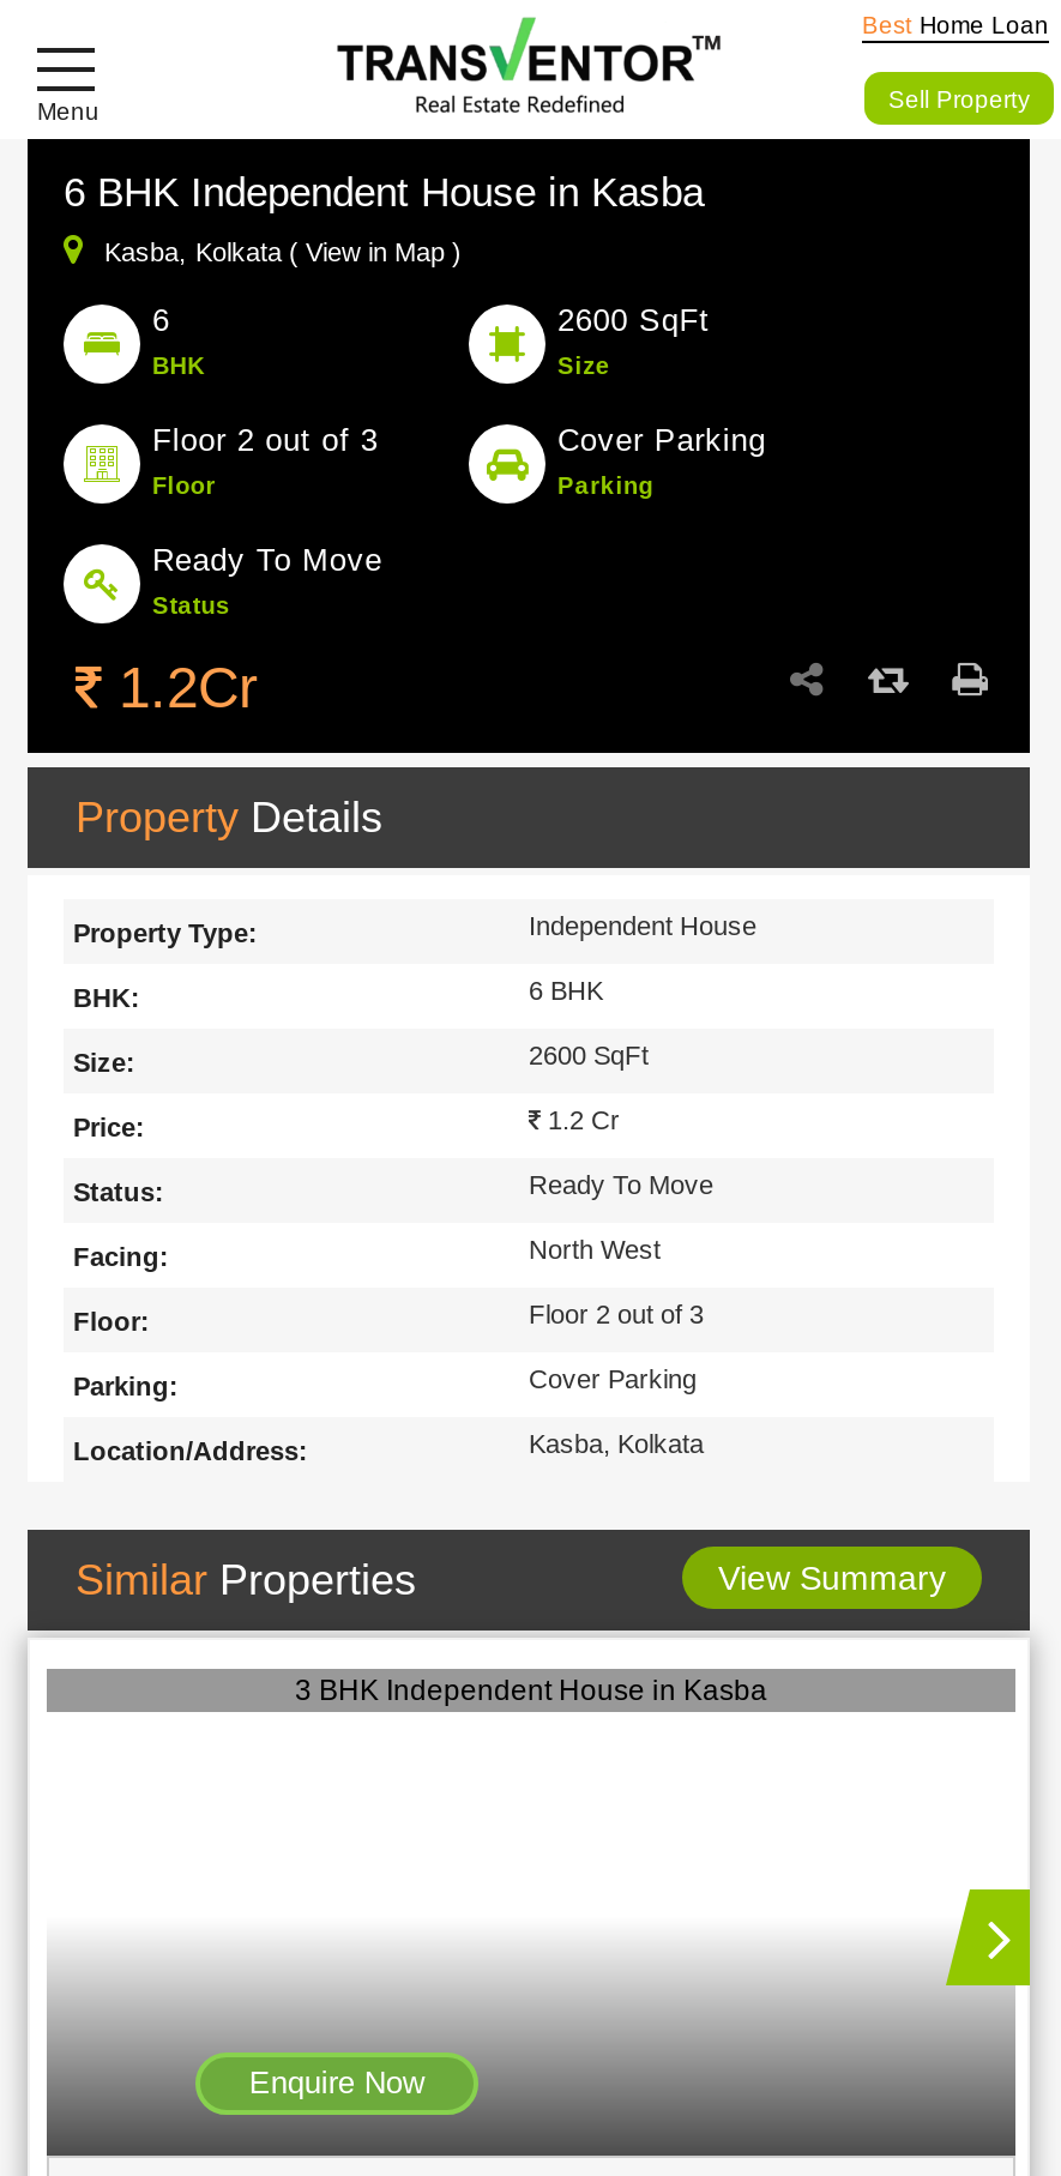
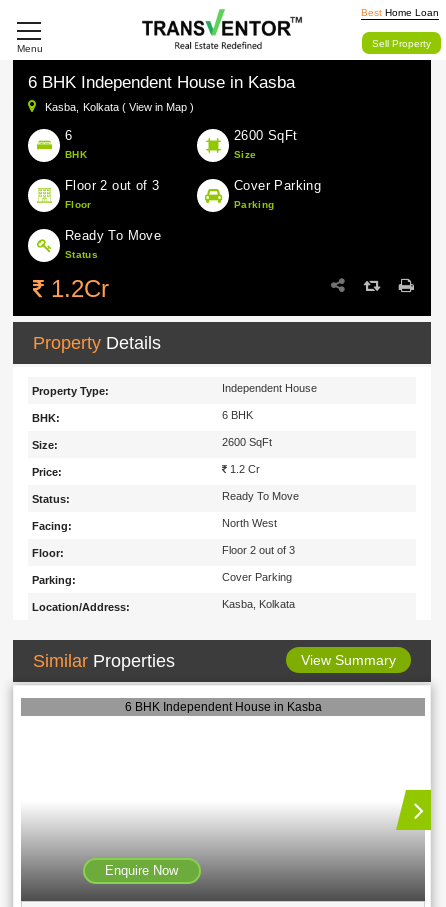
[295,1674,767,1707] 3 BHK Independent House in Kasba -> [124,700,321,714] 6 BHK Independent House in Kasba

